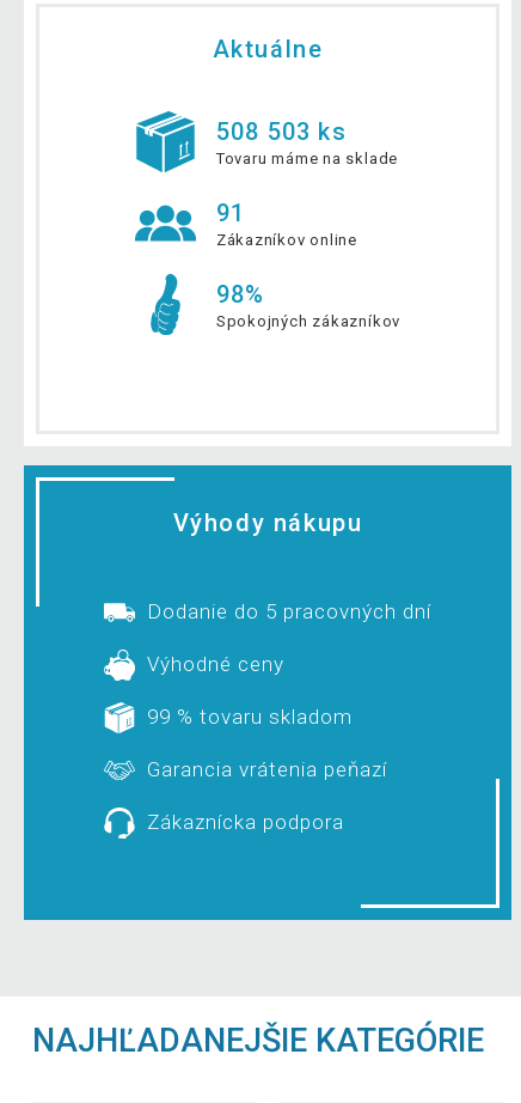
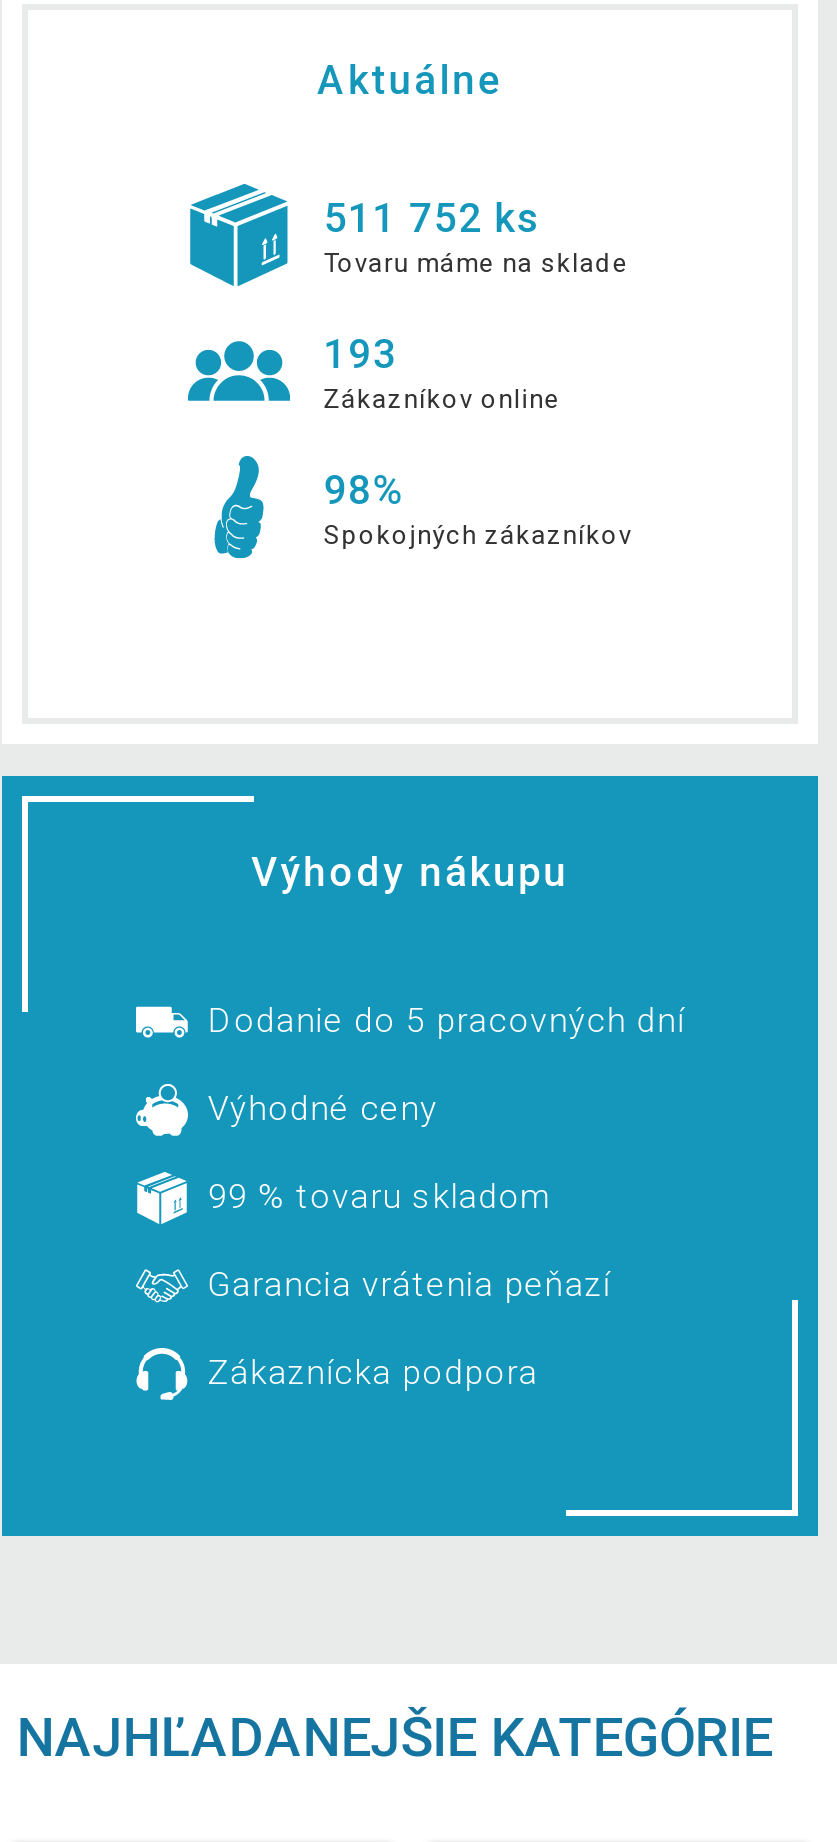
[216,117,346,146] 508 503 ks -> [324,193,542,241] 511 752 ks
[216,198,245,227] 91 -> [324,329,397,377] 193

